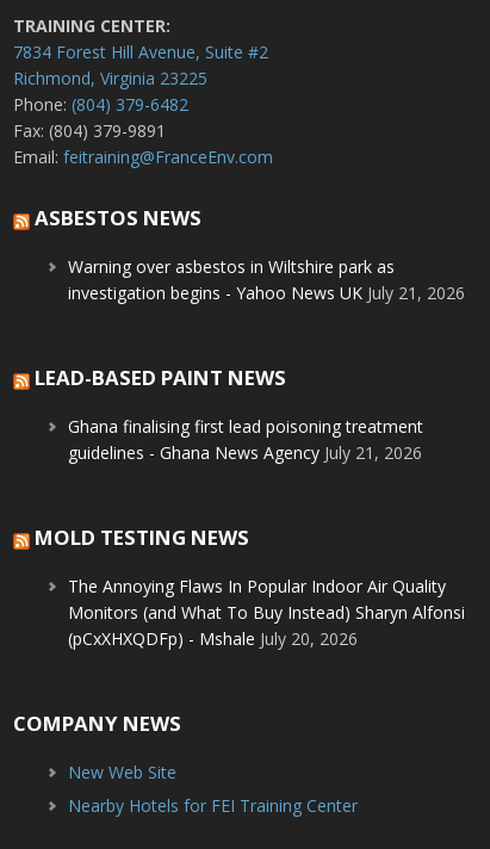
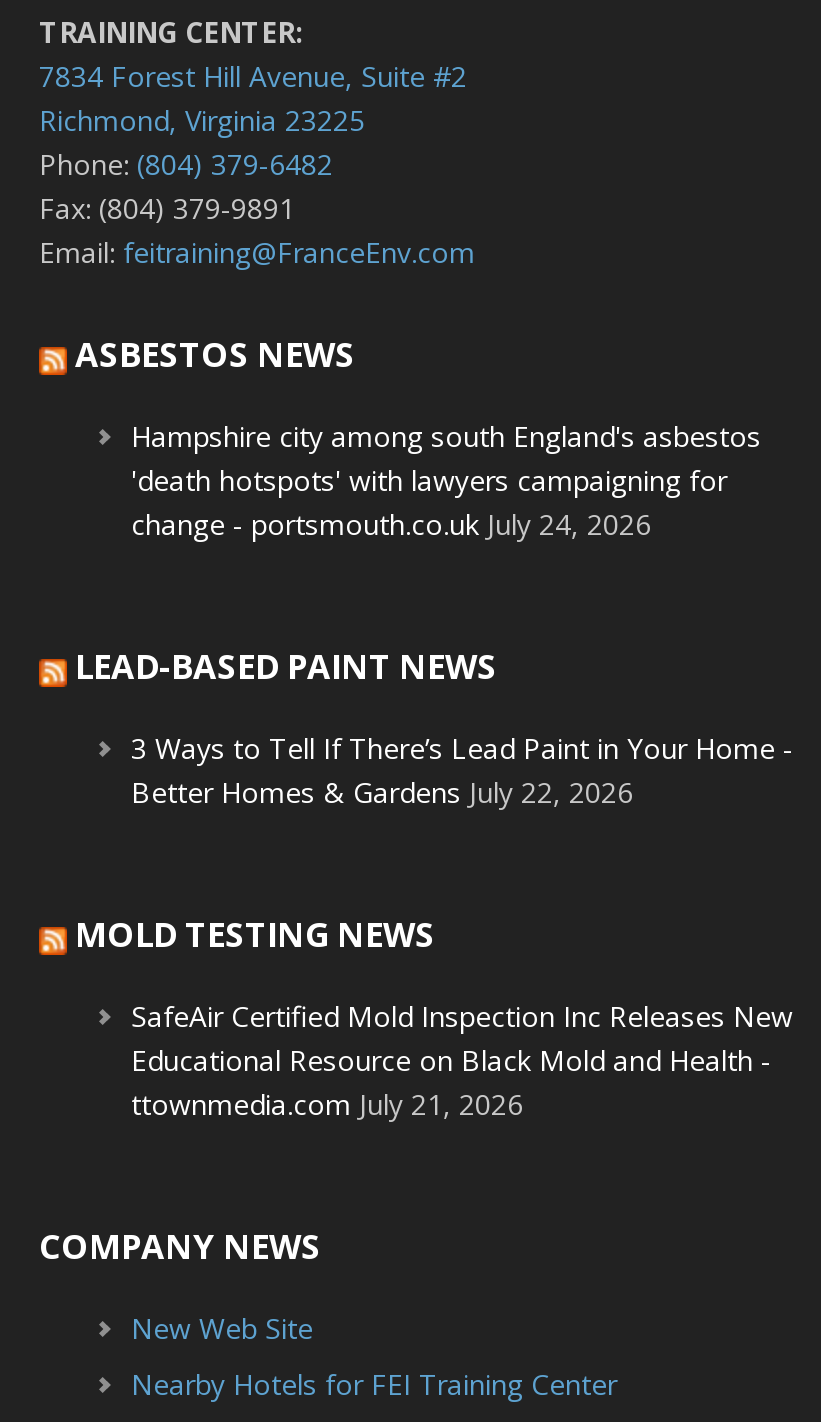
[68,255,465,304] Warning over asbestos in Wiltshire park as | investigation begins - Yahoo News UK July 21, 2026 -> [131,417,761,543] Hampshire city among south England's asbestos | 'death hotspots' with lawyers campaigning for | change - portsmouth.co.uk July 24, 2026
[68,415,423,464] Ghana finalising first lead poisoning treatment | guidelines - Ghana News Agency July 21, 2026 -> [131,729,793,811] 3 Ways to Tell If There’s Lead Paint in Your Home - | Better Homes & Gardens July 22, 2026
[68,575,465,650] The Annoying Flaws In Popular Indoor Air Quality | Monitors (and What To Buy Instead) Sharyn Alfonsi | (pCxXHXQDFp) - Mshale July 20, 2026 -> [131,997,793,1123] SafeAir Certified Mold Inspection Inc Releases New | Educational Resource on Black Mold and Health - | ttownmedia.com July 21, 2026

